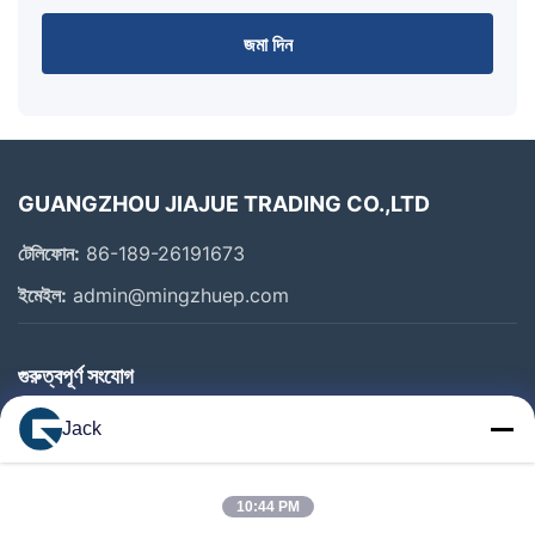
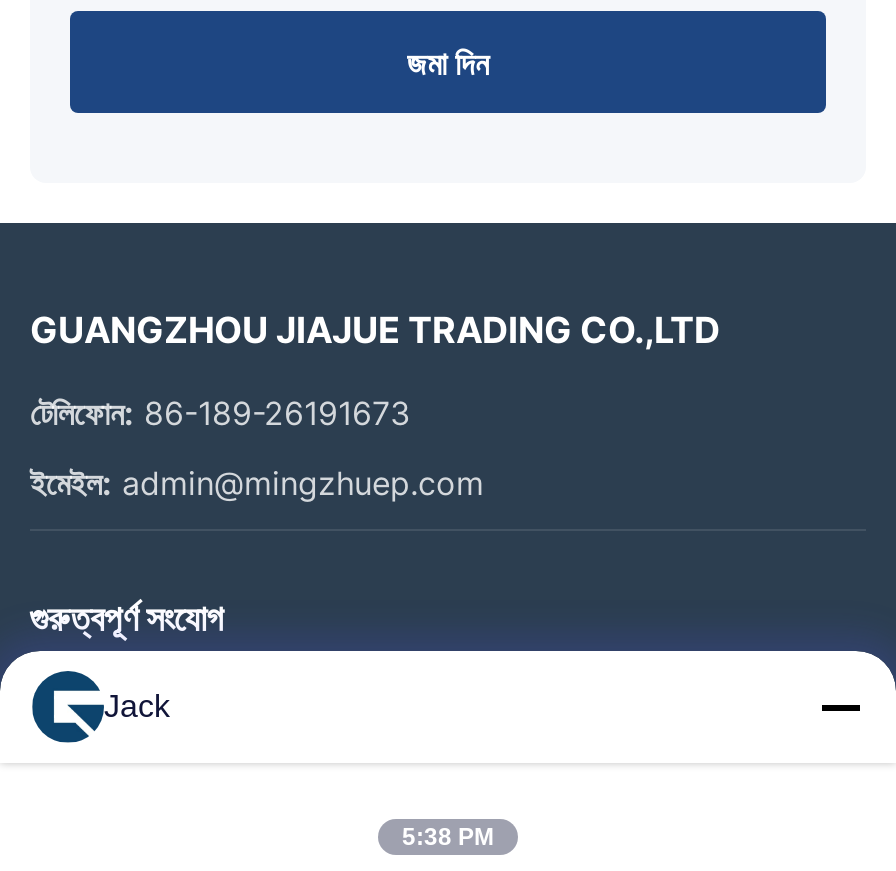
[236,498,299,515] 10:44 PM -> [402,823,494,851] 5:38 PM

